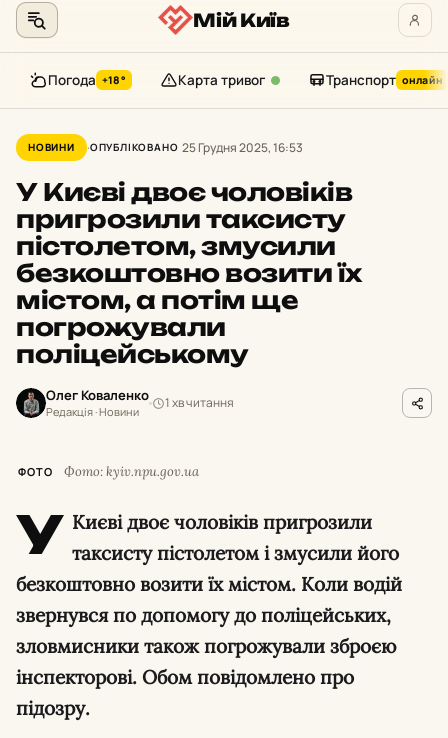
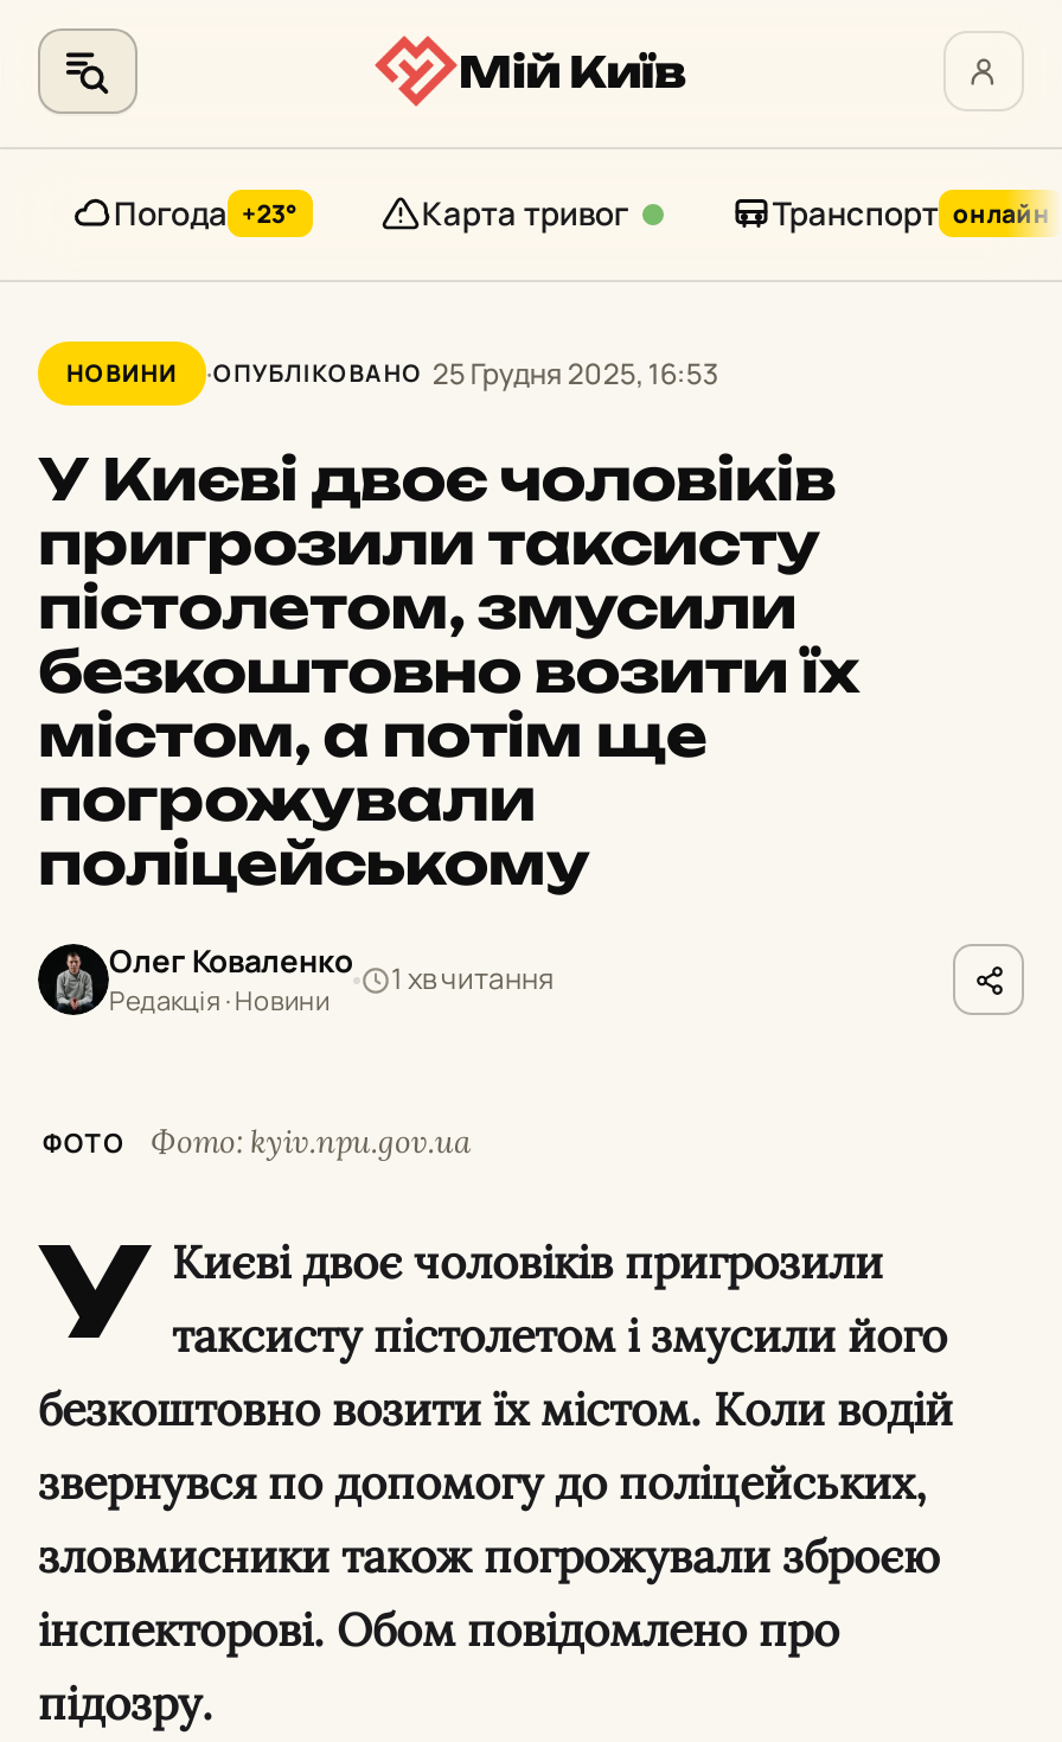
[48,71,126,89] Погода +18° -> [114,192,298,235] Погода +23°

